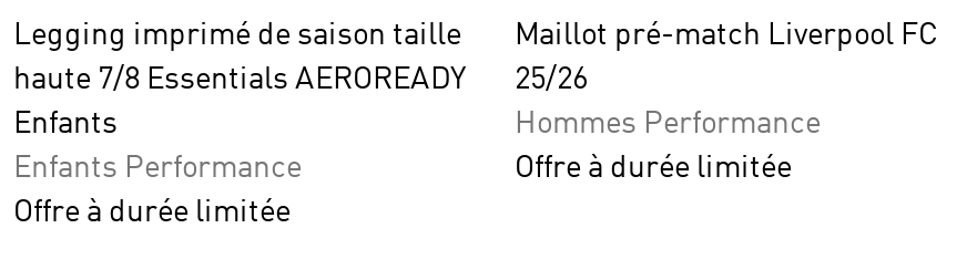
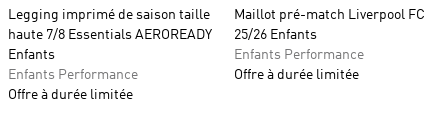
[515,64,821,139] 25/26 | Hommes Performance -> [234,28,364,62] 25/26 Enfants | Enfants Performance

